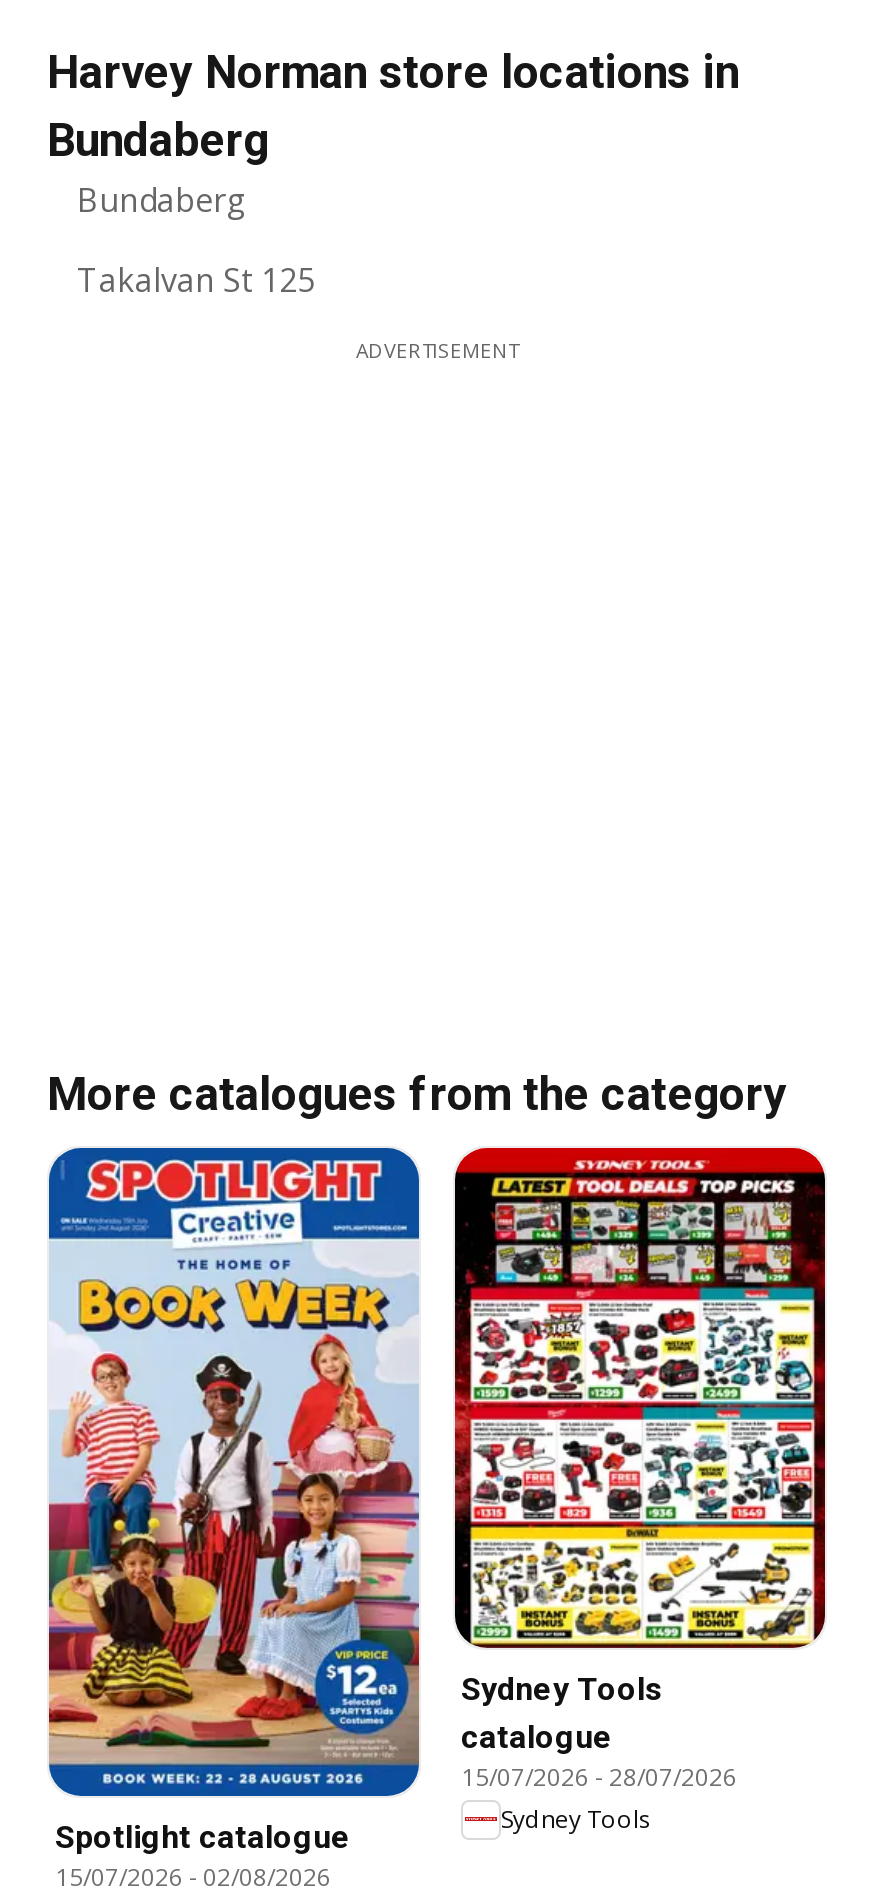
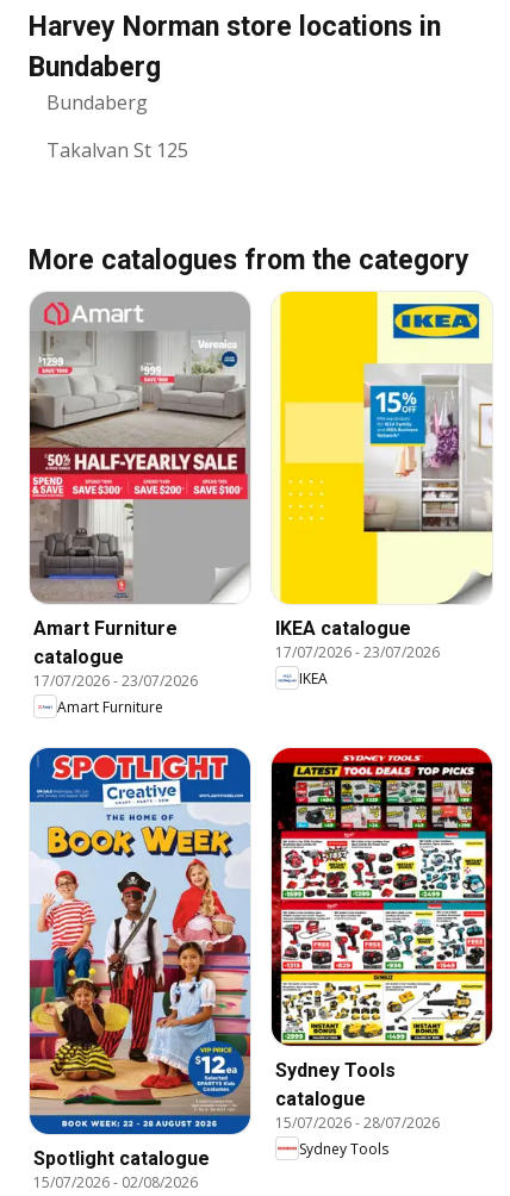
[356,335,518,363] ADVERTISEMENT -> none
moved [47,1067,787,1121] -> [29,244,469,277]: More catalogues from the category
none -> [29,292,250,717] [image] | Amart Furniture | catalogue | 17/07/2026 - 23/07/2026 | Amart Furniture
none -> [272,291,493,688] [image] | IKEA catalogue | 17/07/2026 - 23/07/2026 | IKEA

